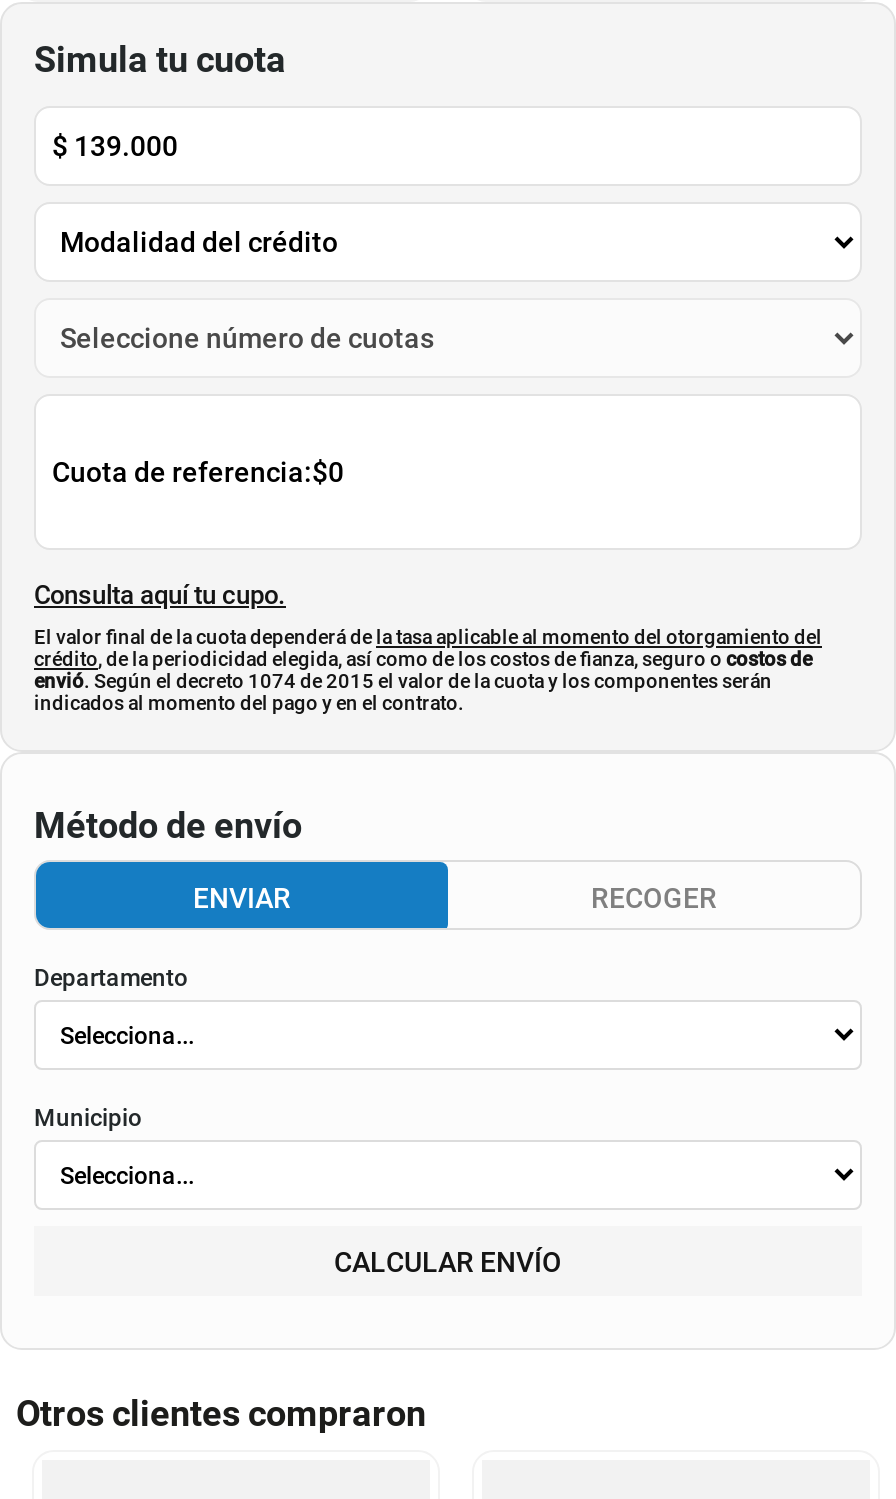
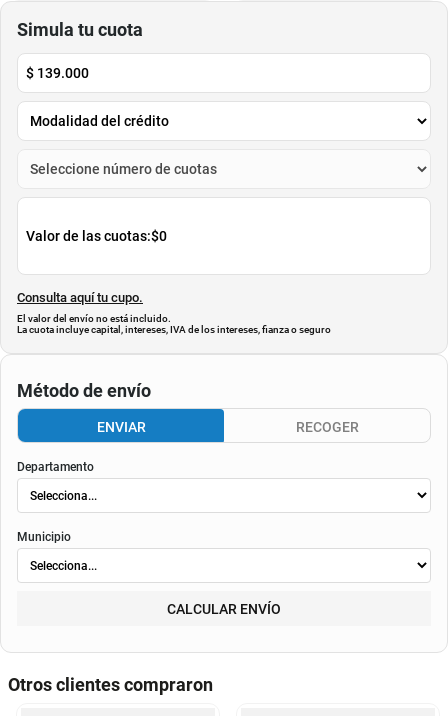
[52,456,344,488] Cuota de referencia:$0 -> [26,228,167,244] Valor de las cuotas:$0
[34,626,822,714] El valor final de la cuota dependerá de la tasa aplicable al momento del otorgamiento del | crédito, de la periodicidad elegida, así como de los costos de fianza, seguro ocostos de | envió. Según el decreto 1074 de 2015 el valor de la cuota y los componentes serán | indicados al momento del pago y en el contrato. -> [17,313,331,335] El valor del envío no está incluido. | La cuota incluye capital, intereses, IVA de los intereses, fianza o seguro

